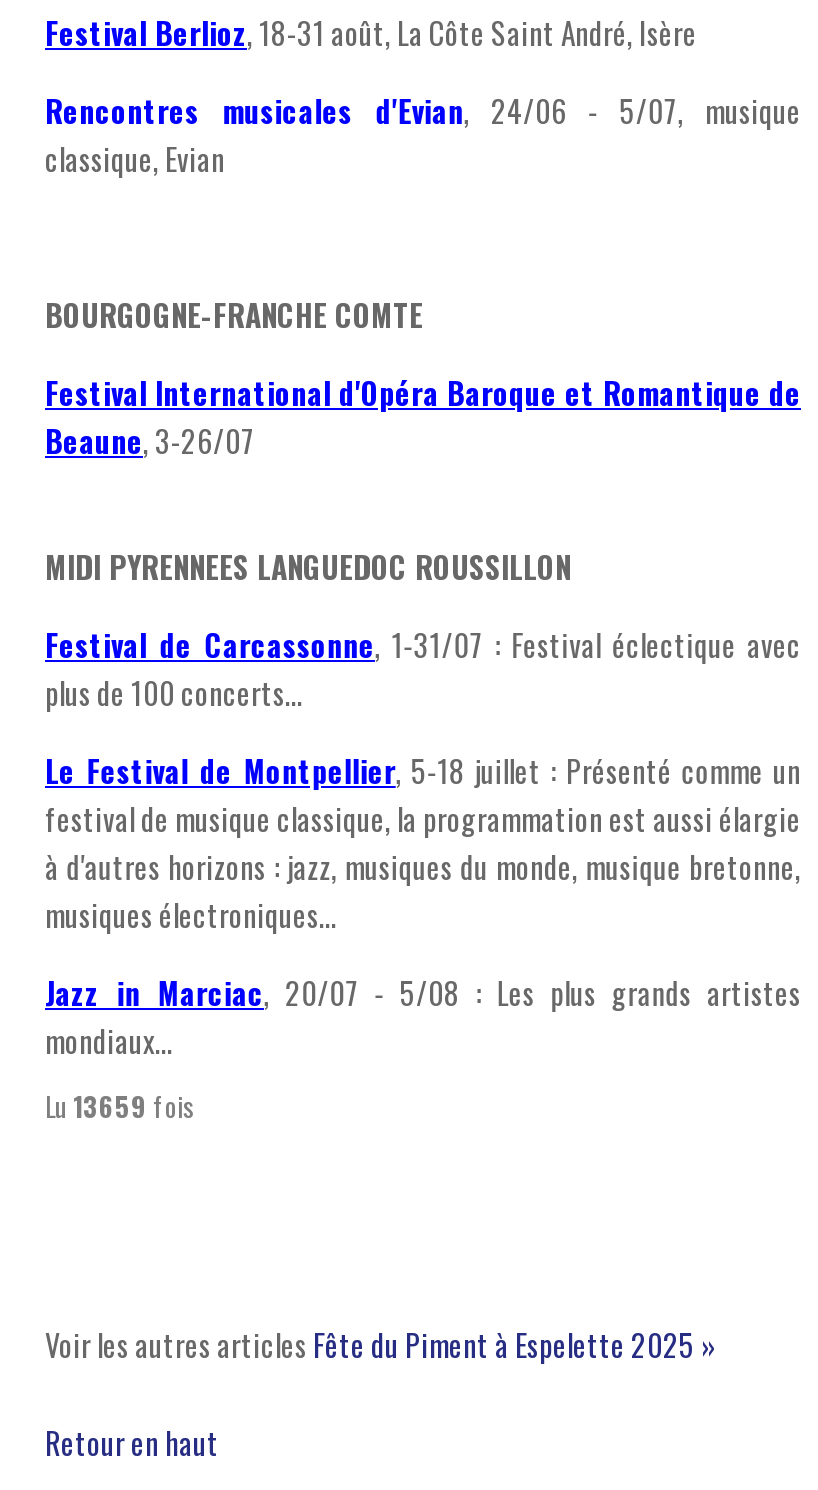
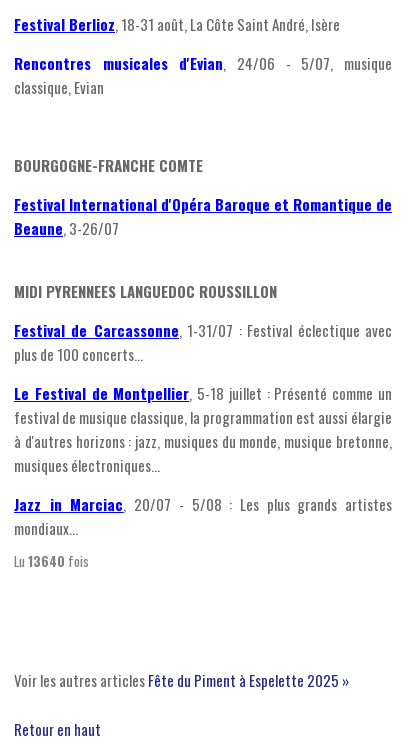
[45,1086,195,1126] Lu 13659 fois -> [14,551,89,571] Lu 13640 fois

